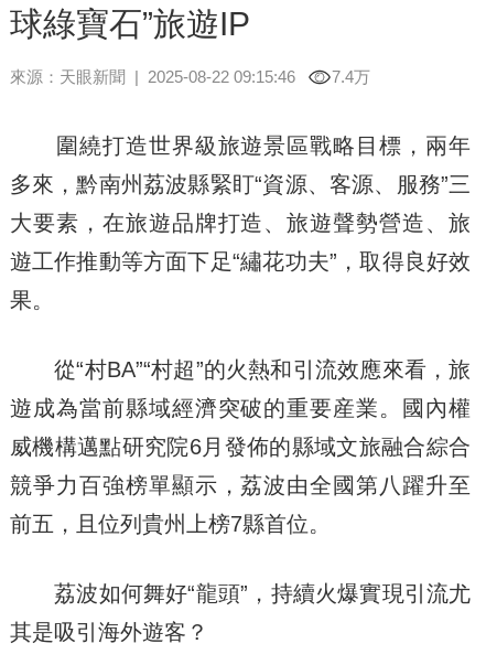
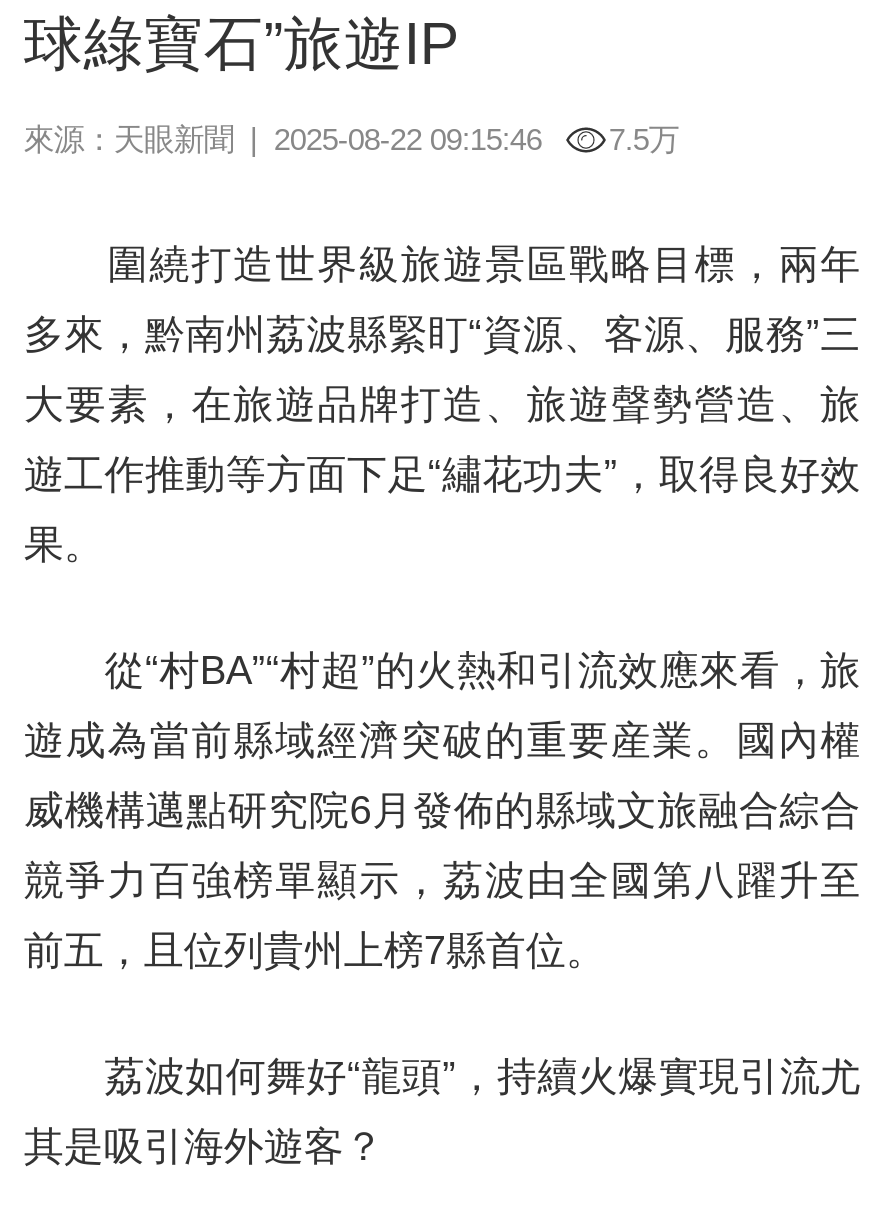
[332,67,371,86] 7.4万 -> [609,121,679,155] 7.5万

